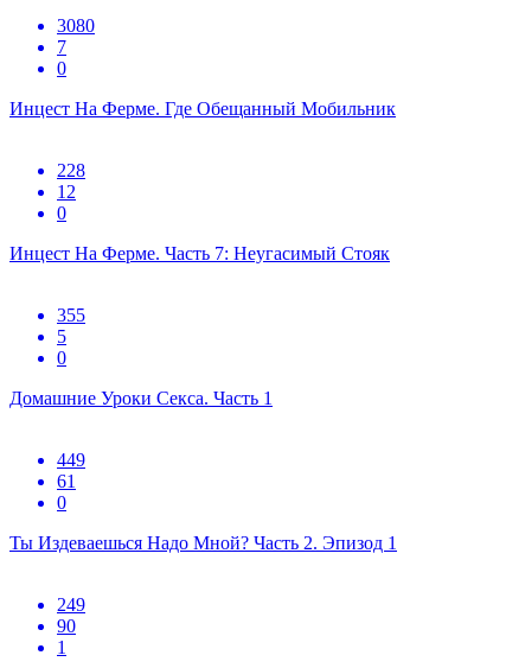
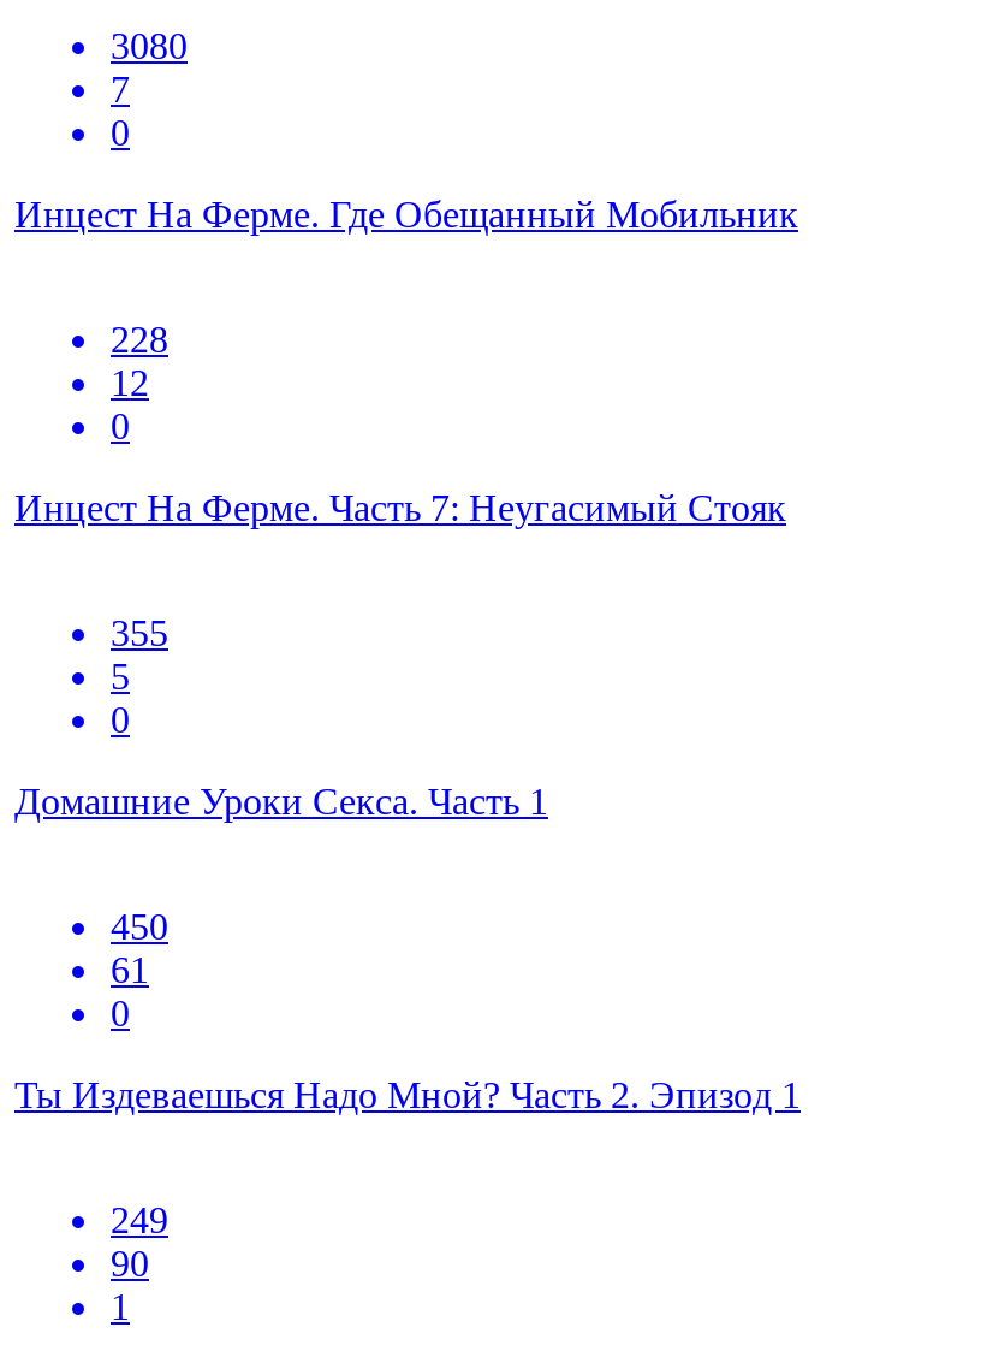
[57,449,85,470] 449 -> [111,905,168,946] 450

